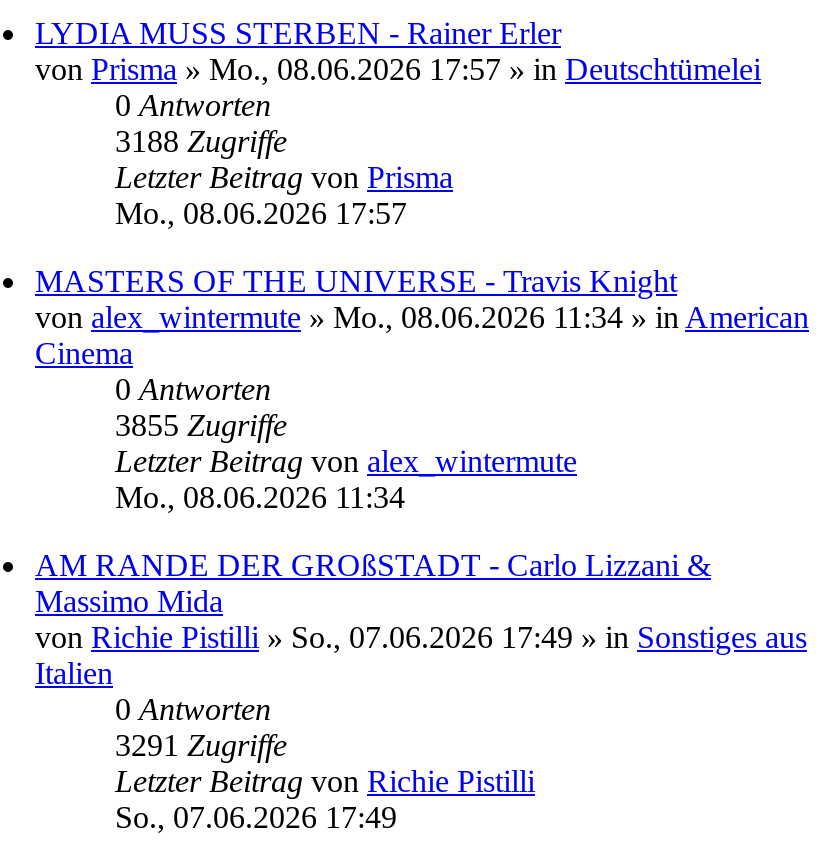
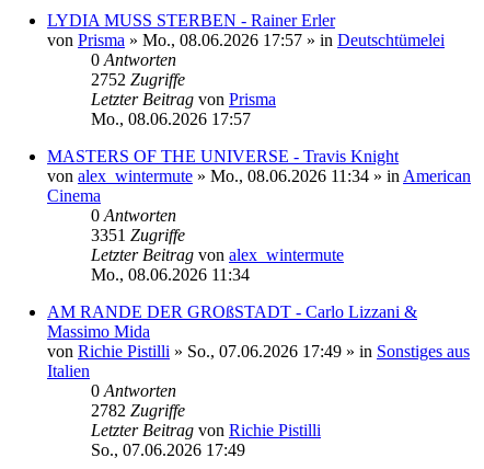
[115,124,287,158] 3188 Zugriffe -> [91,70,185,89] 2752 Zugriffe
[115,408,287,442] 3855 Zugriffe -> [91,226,185,244] 3351 Zugriffe
[115,728,287,762] 3291 Zugriffe -> [91,401,185,420] 2782 Zugriffe

